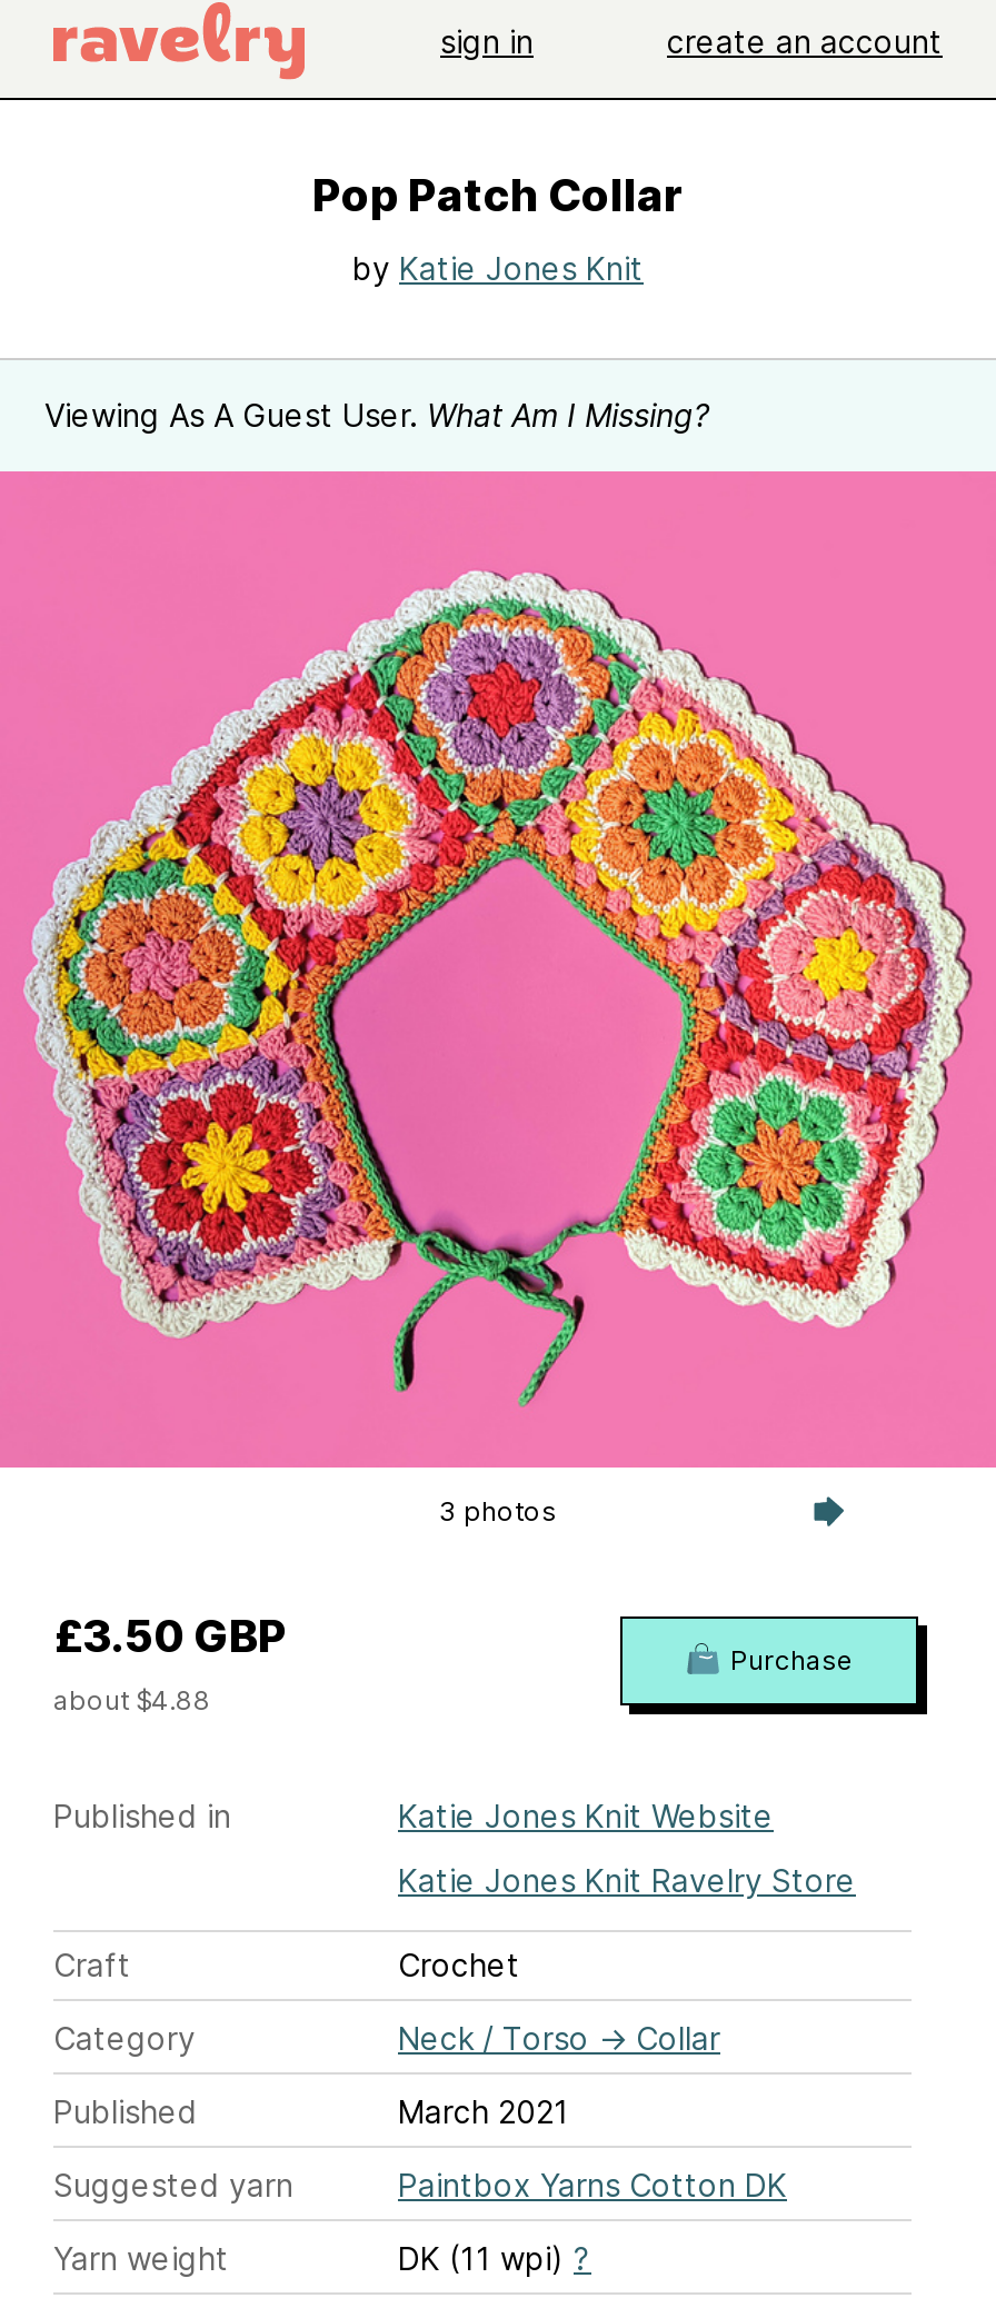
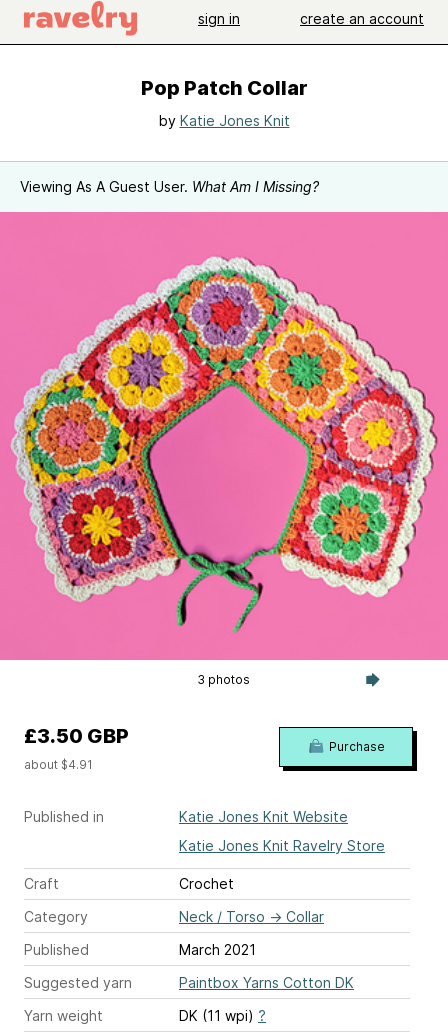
[53,1683,211,1717] about $4.88 -> [24,757,93,772] about $4.91

